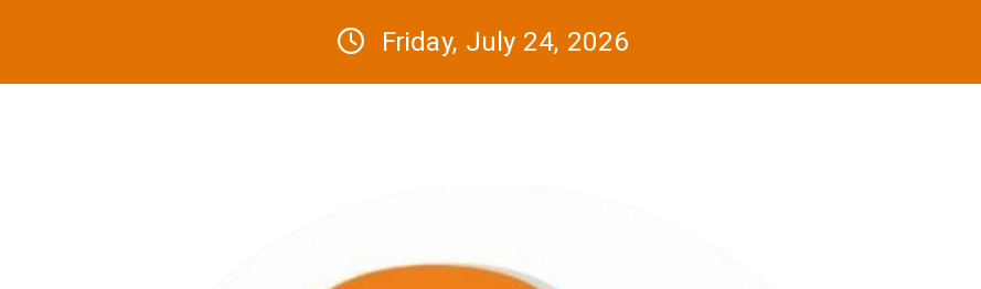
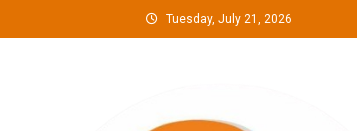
[382,26,629,57] Friday, July 24, 2026 -> [166,12,292,26] Tuesday, July 21, 2026

